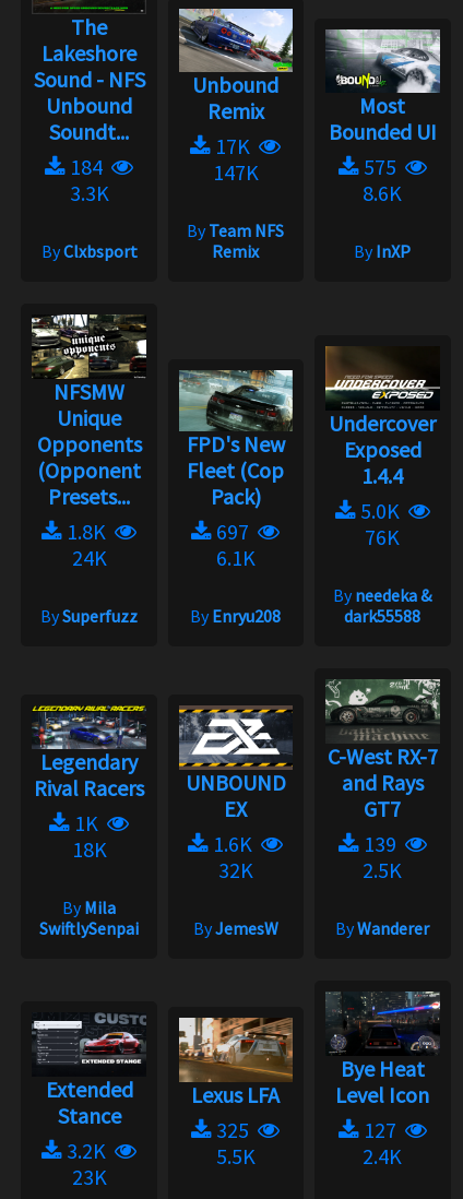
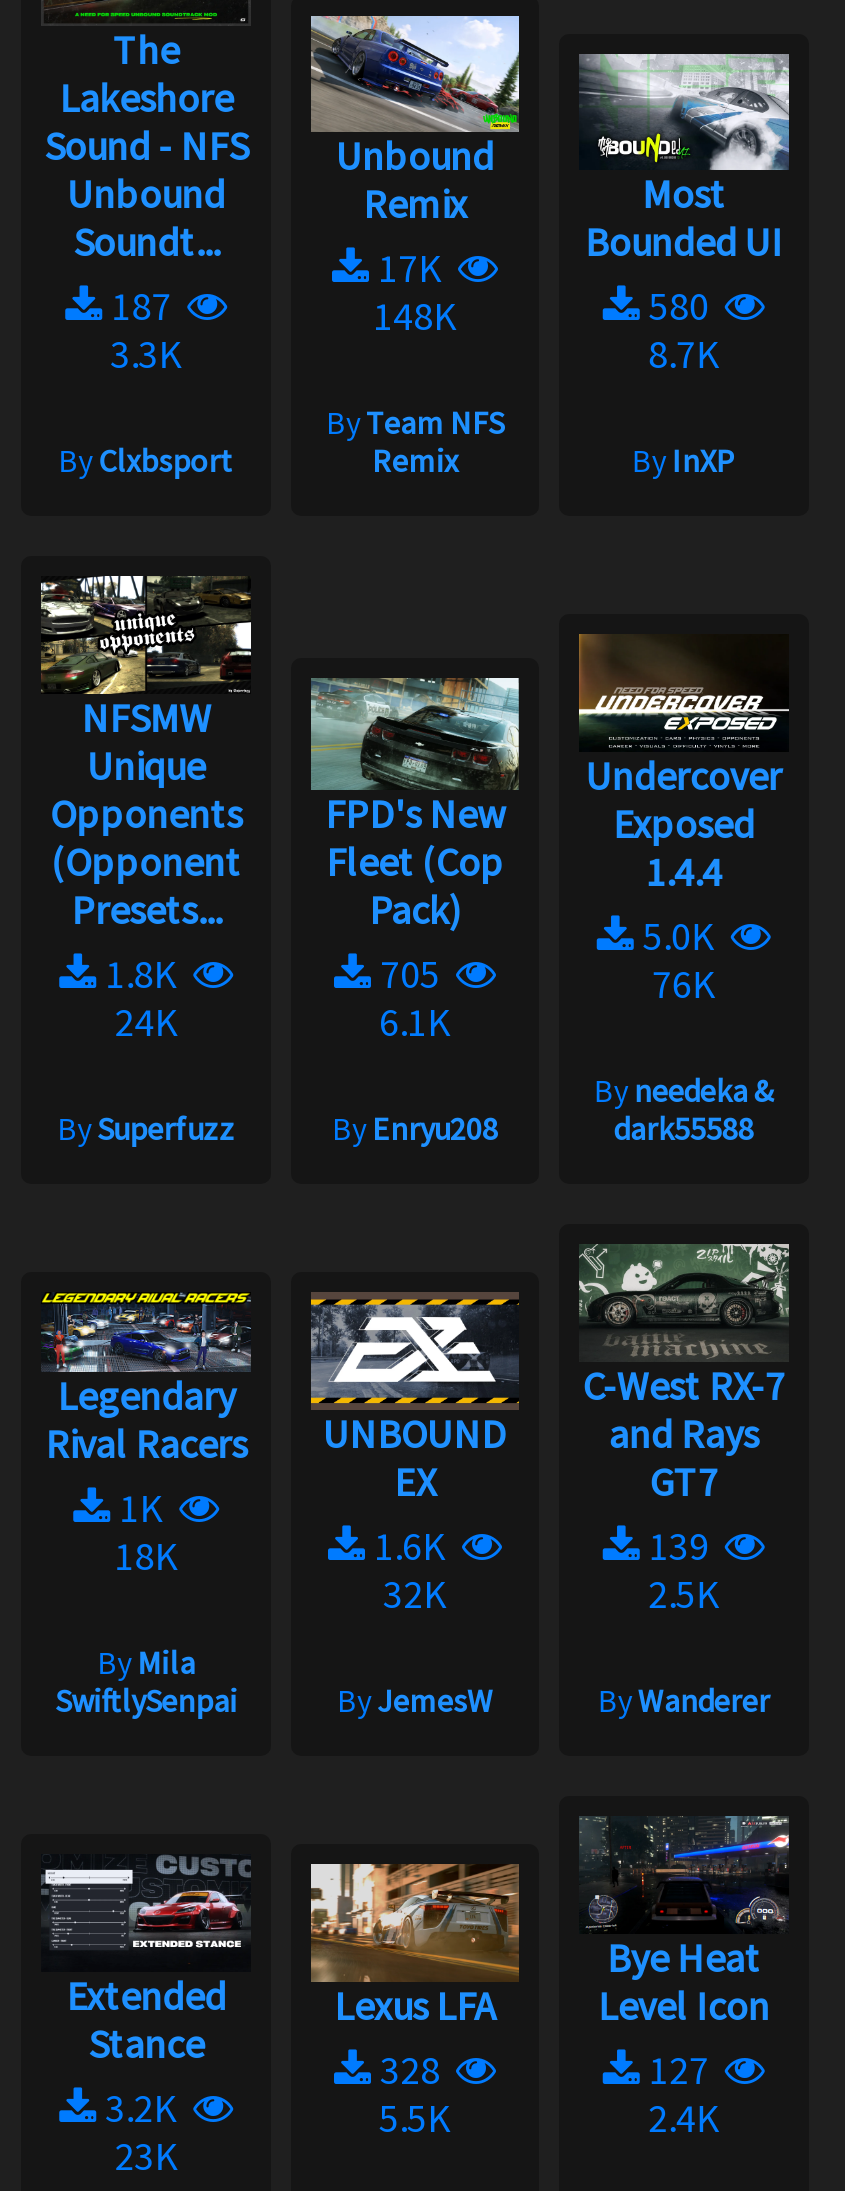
[66,153,111,181] 184 -> [103,281,187,331] 187
[213,159,259,186] 147K -> [373,291,457,341] 148K
[359,153,405,207] 575 | 8.6K -> [641,281,725,379] 580 | 8.7K
[212,518,258,545] 697 -> [372,948,456,998] 705
[212,1116,258,1143] 325 -> [372,2043,456,2093] 328

